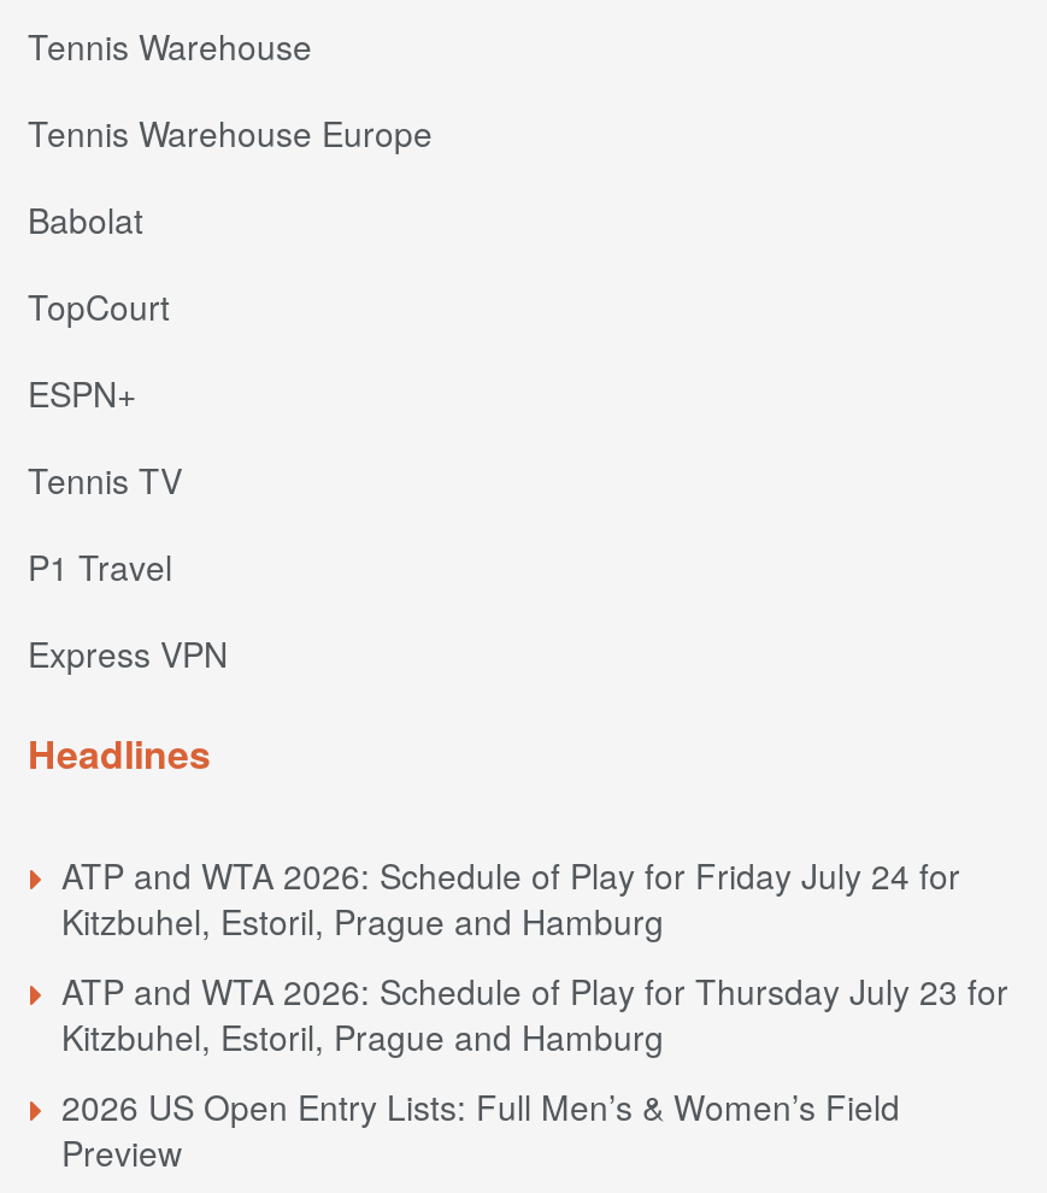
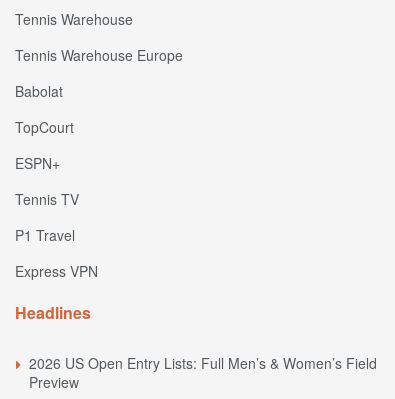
[61,850,1008,1060] ATP and WTA 2026: Schedule of Play for Friday July 24 for | Kitzbuhel, Estoril, Prague and Hamburg | ATP and WTA 2026: Schedule of Play for Thursday July 23 for | Kitzbuhel, Estoril, Prague and Hamburg -> none

